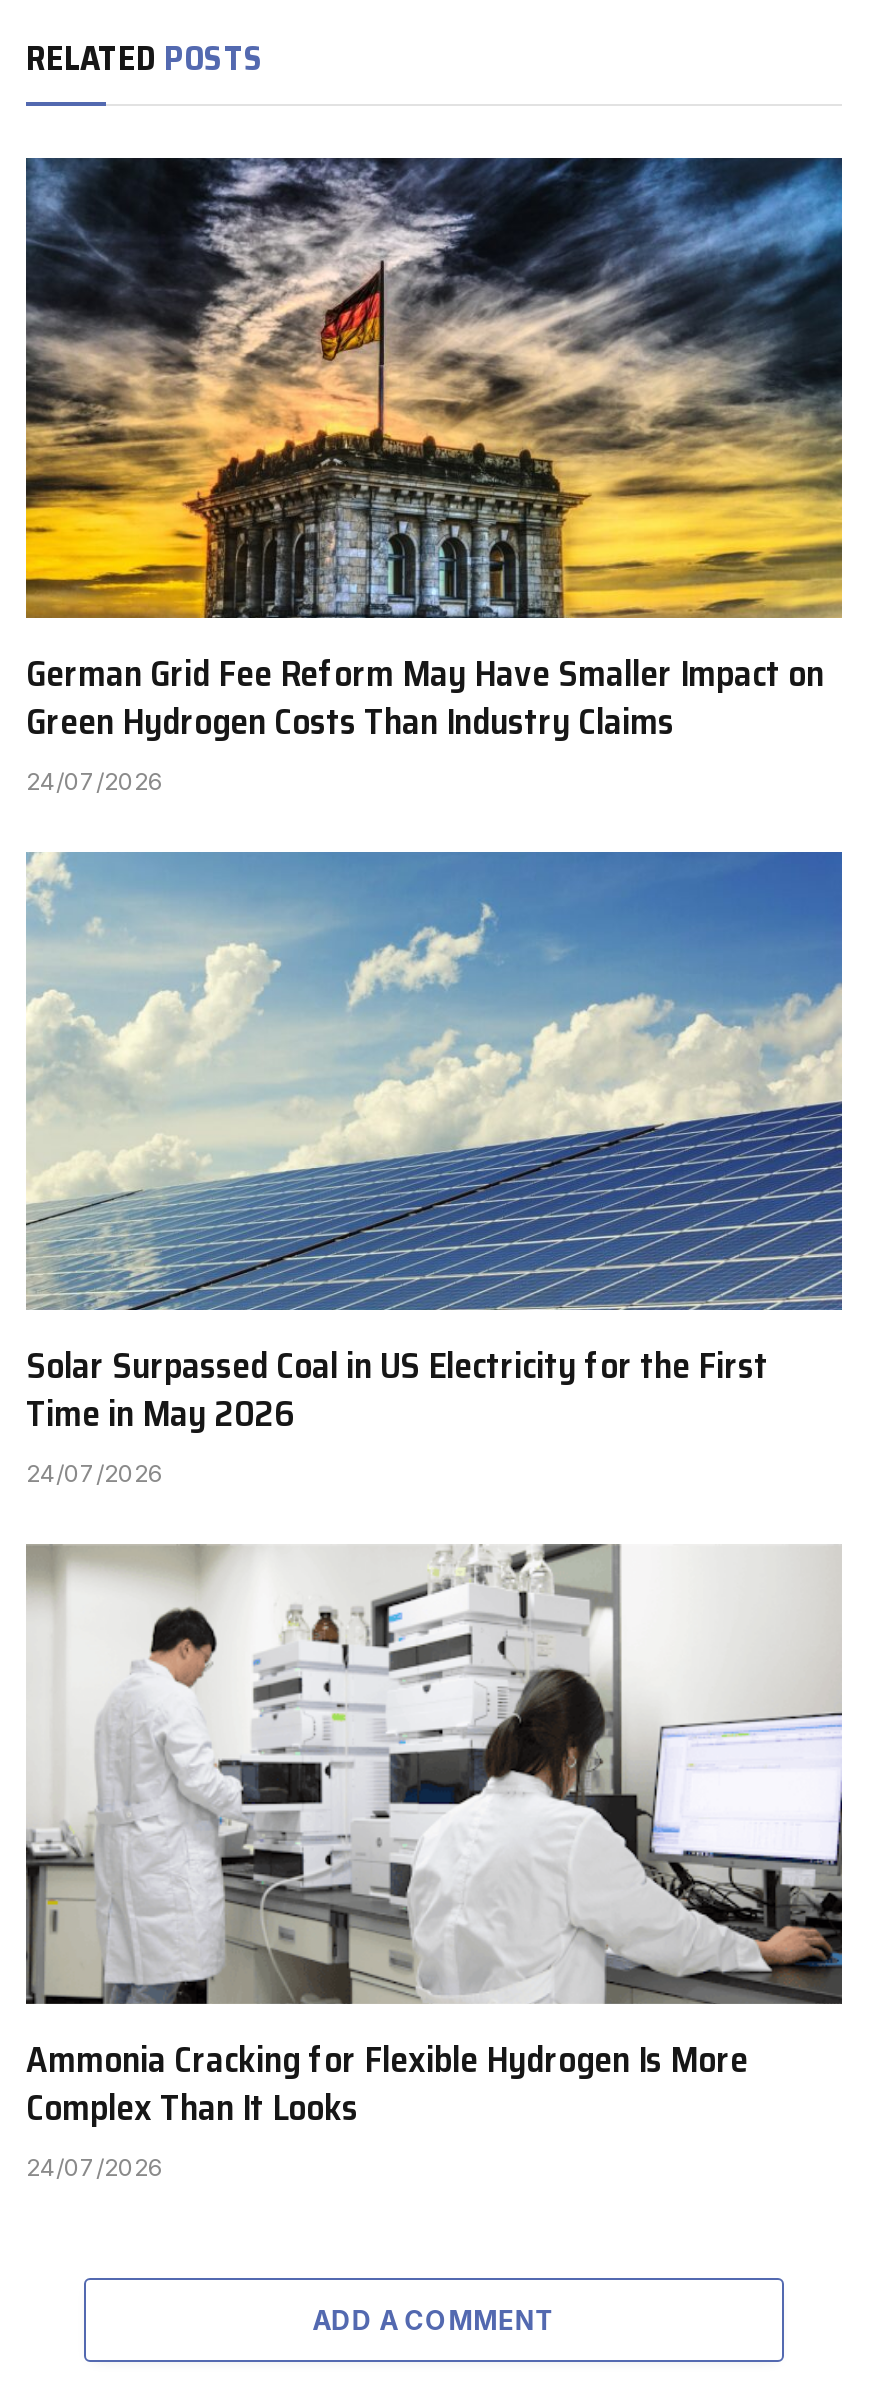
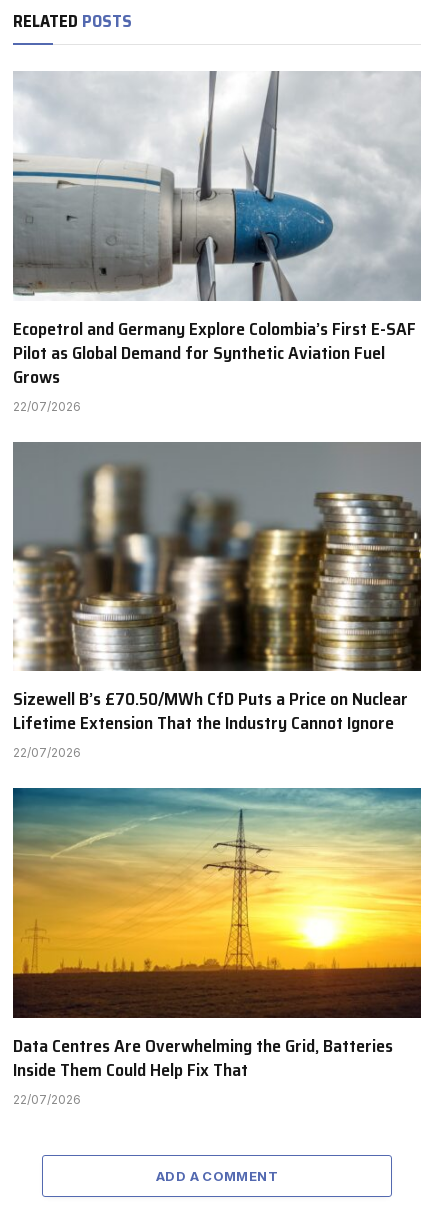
[24,156,844,796] [image] | German Grid Fee Reform May Have Smaller Impact on | Green Hydrogen Costs Than Industry Claims | 24/07/2026 -> [12,71,421,414] [image] | Ecopetrol and Germany Explore Colombia’s First E-SAF | Pilot as Global Demand for Synthetic Aviation Fuel | Grows | 22/07/2026
[26,852,844,1489] [image] | Solar Surpassed Coal in US Electricity for the First | Time in May 2026 | 24/07/2026 -> [13,442,422,760] [image] | Sizewell B’s £70.50/MWh CfD Puts a Price on Nuclear | Lifetime Extension That the Industry Cannot Ignore | 22/07/2026
[24,1542,844,2182] [image] | Ammonia Cracking for Flexible Hydrogen Is More | Complex Than It Looks | 24/07/2026 -> [12,787,422,1107] [image] | Data Centres Are Overwhelming the Grid, Batteries | Inside Them Could Help Fix That | 22/07/2026

